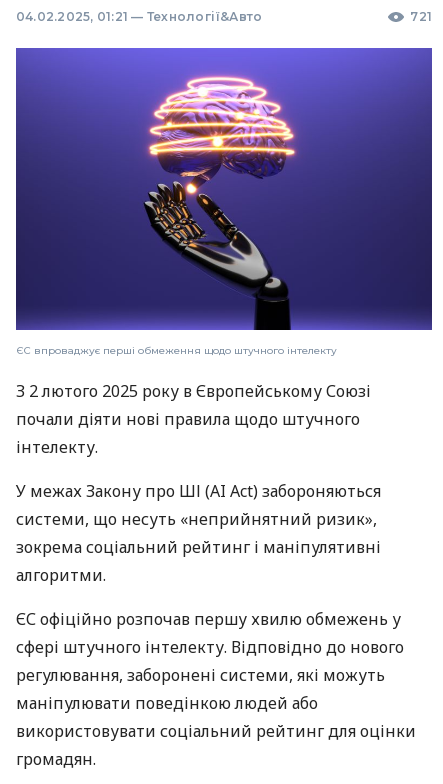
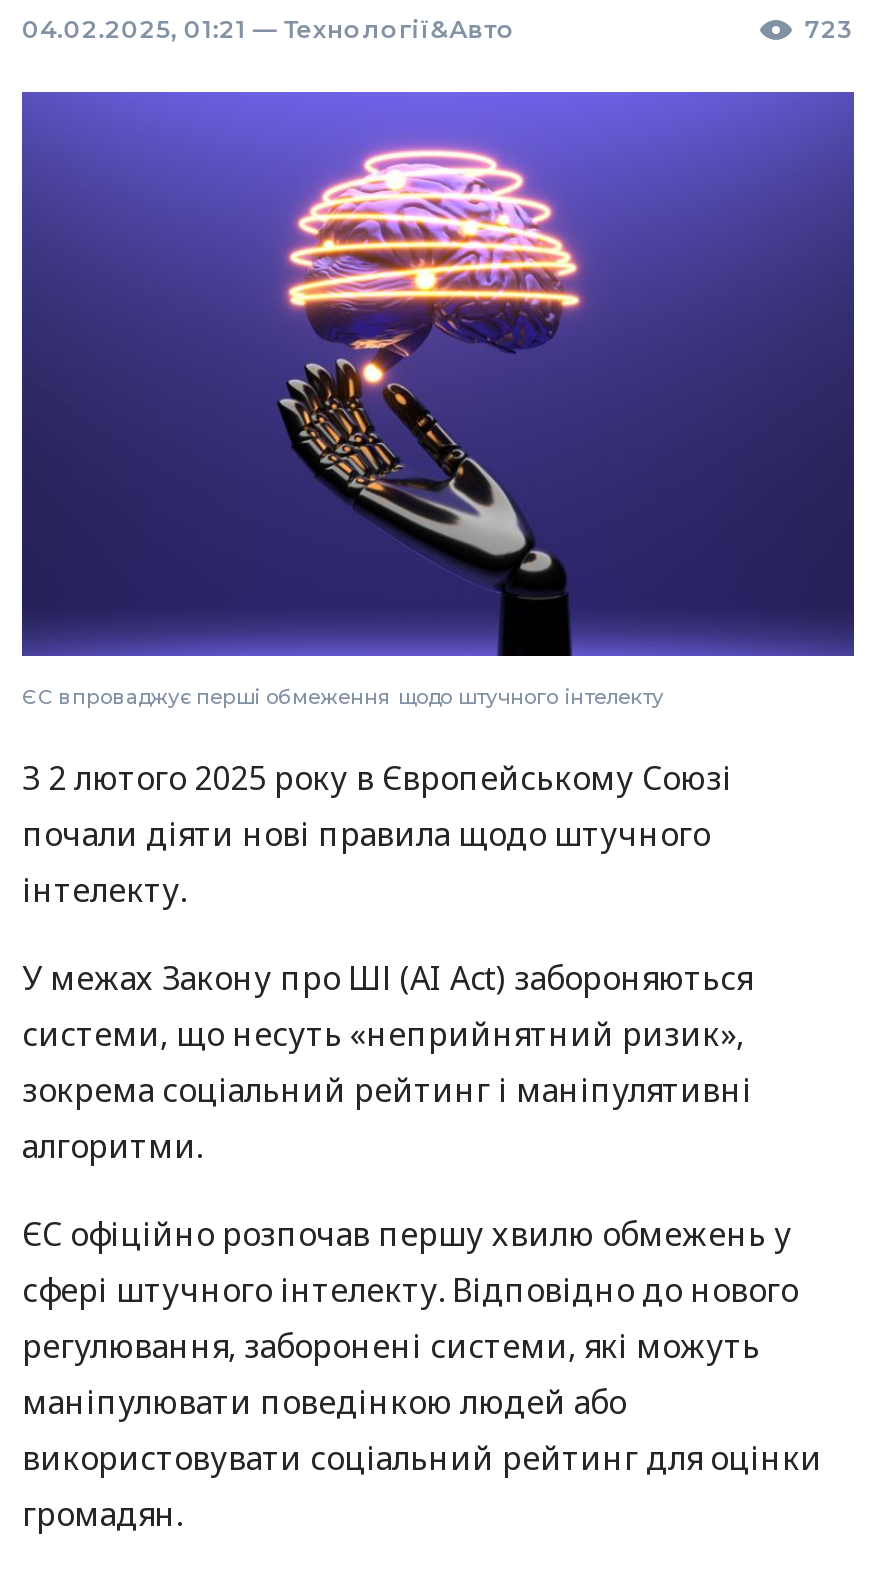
[410,9,432,24] 721 -> [805,14,854,44] 723

